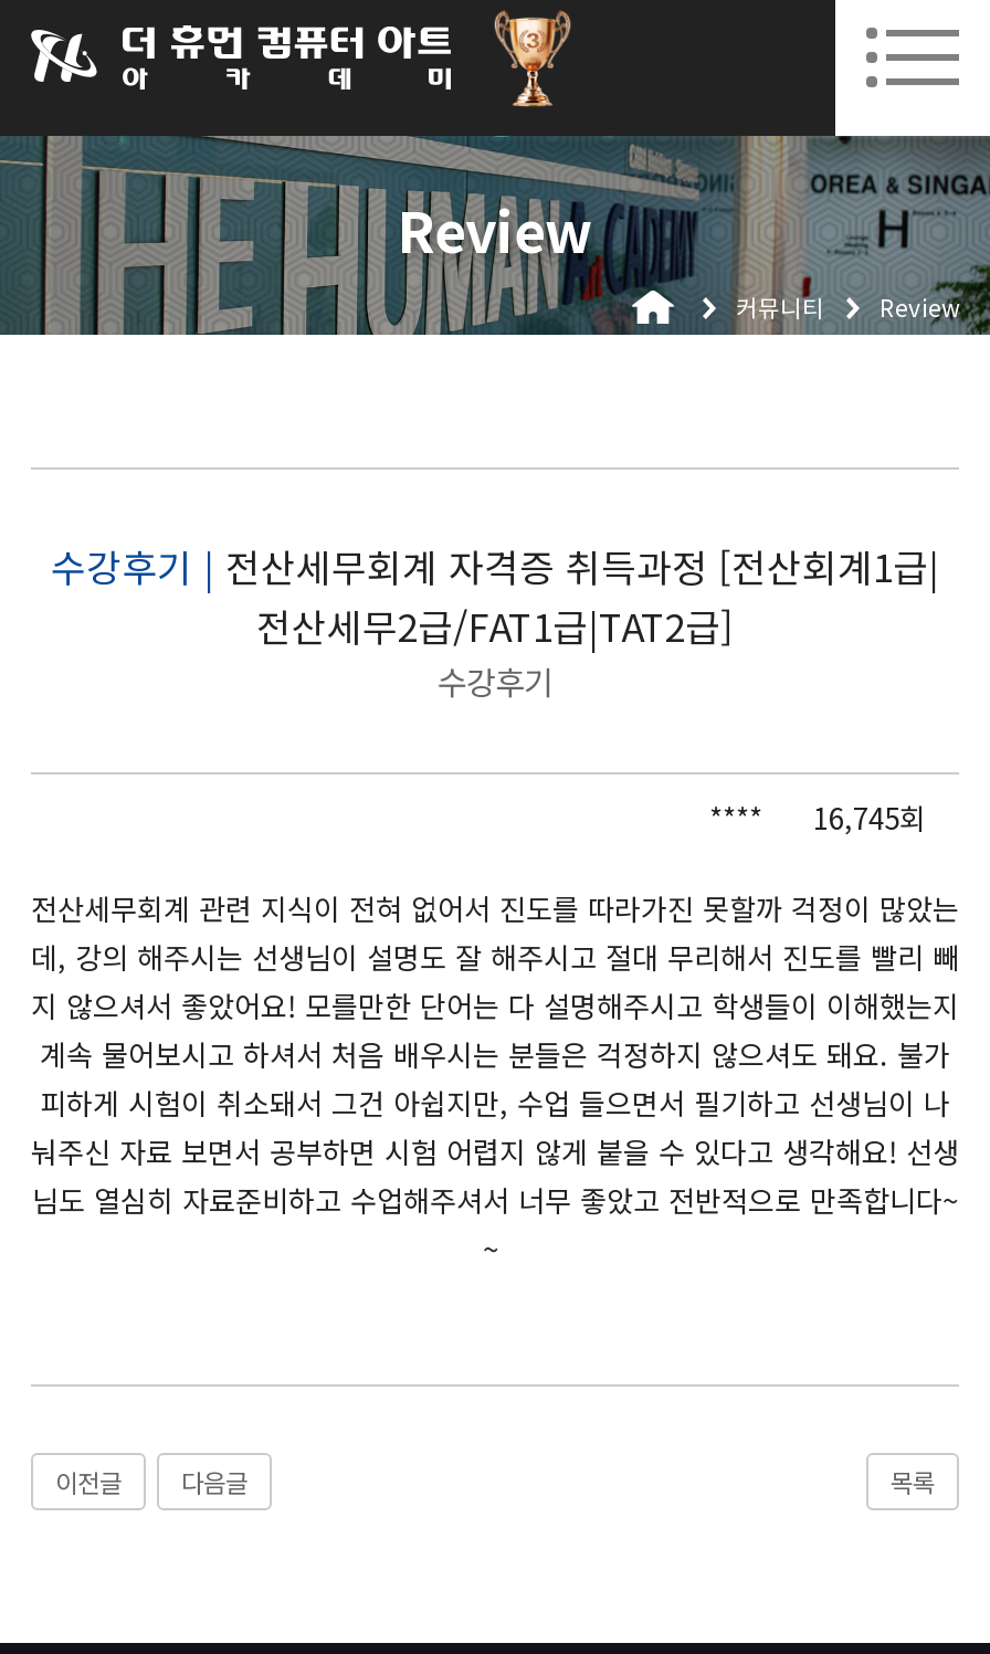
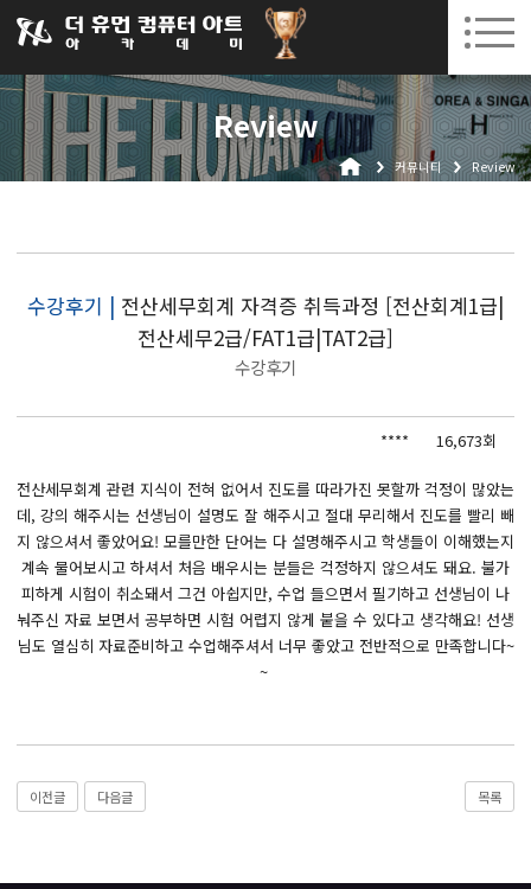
[813,797,926,839] 16,745회 -> [436,429,497,452] 16,673회

